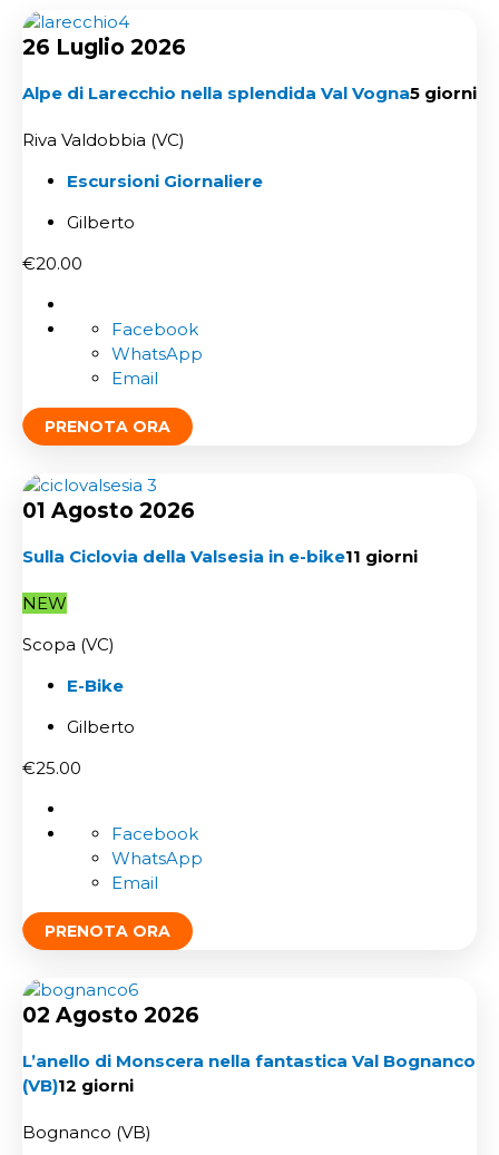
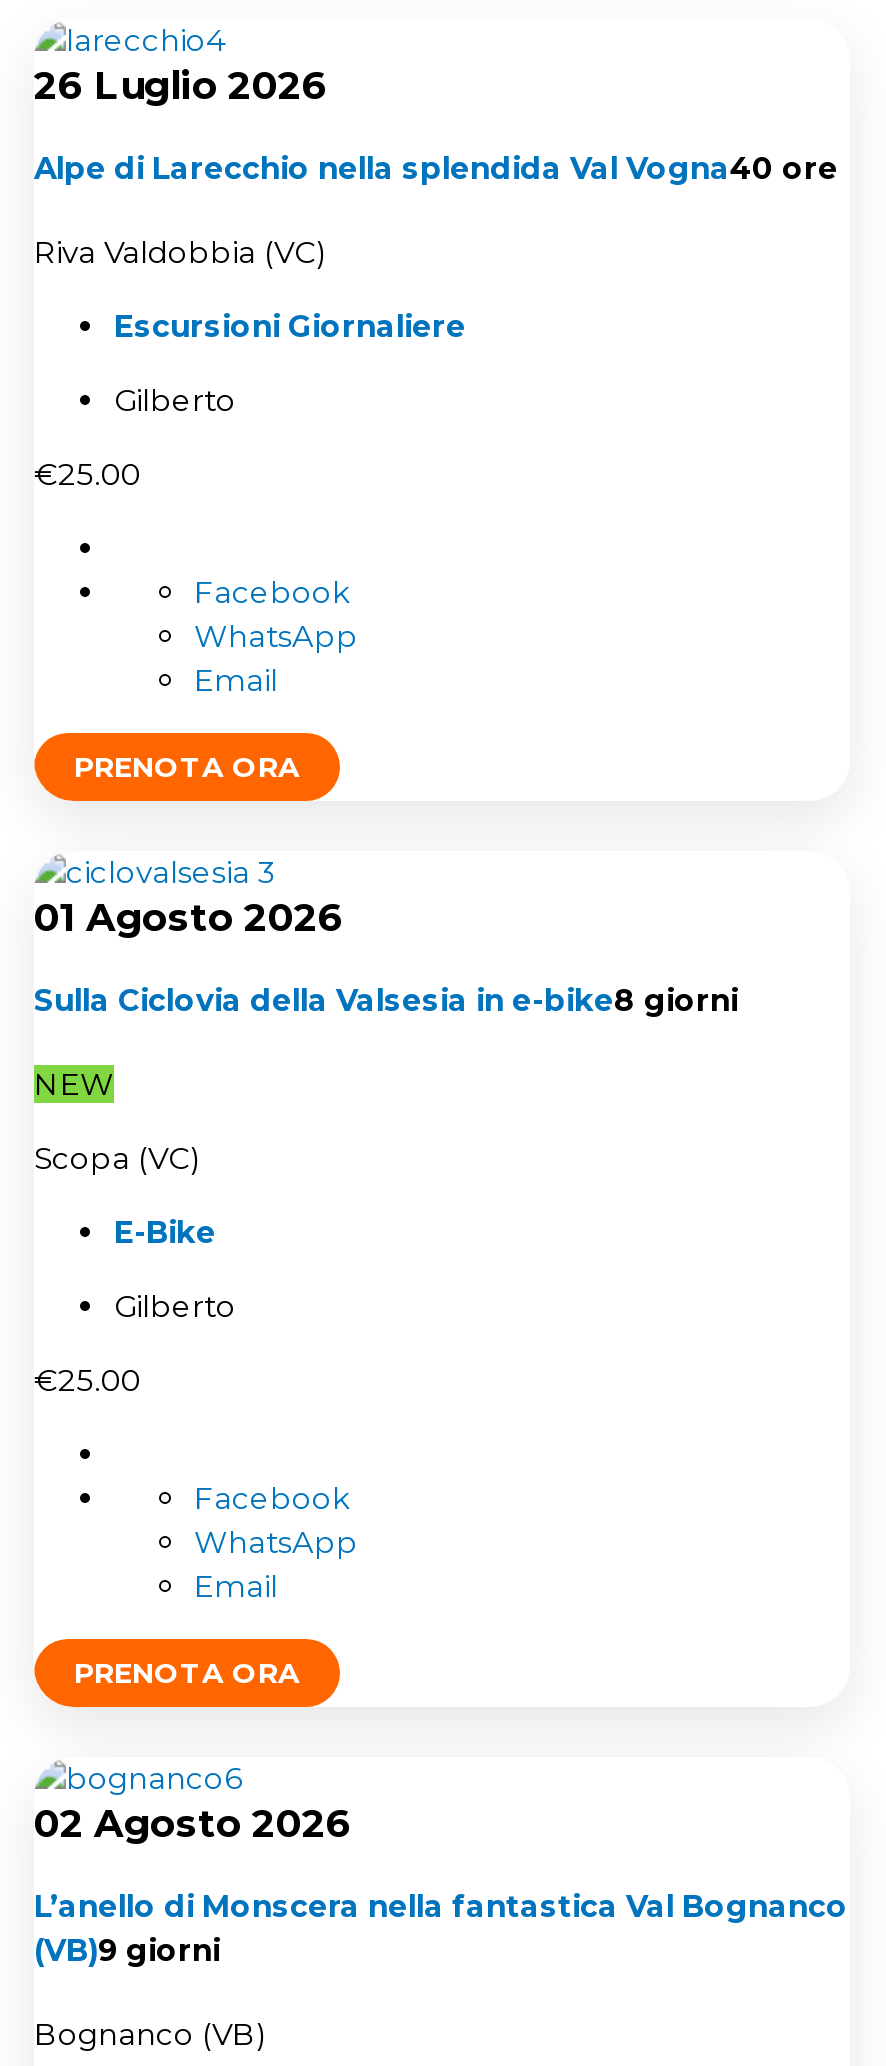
[22,82,477,103] Alpe di Larecchio nella splendida Val Vogna5 giorni -> [34,149,838,187] Alpe di Larecchio nella splendida Val Vogna40 ore
[22,253,82,274] €20.00 -> [34,455,140,493] €25.00
[22,546,418,567] Sulla Ciclovia della Valsesia in e-bike11 giorni -> [34,981,738,1019] Sulla Ciclovia della Valsesia in e-bike8 giorni
[22,1074,134,1096] (VB)12 giorni -> [34,1930,220,1968] (VB)9 giorni

